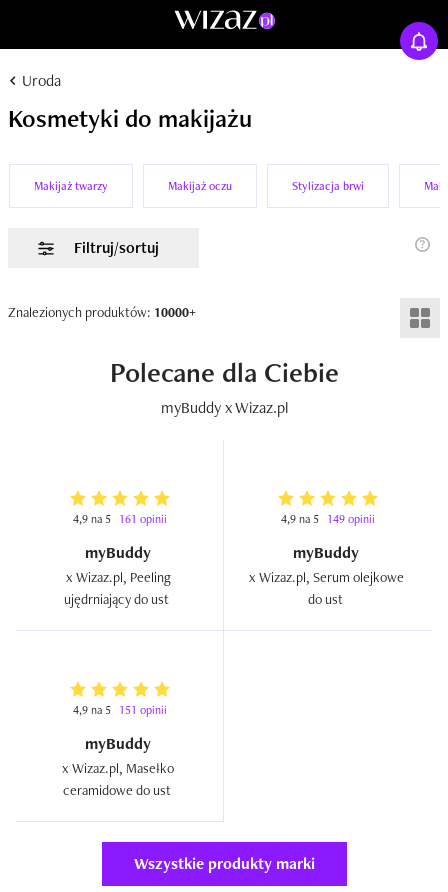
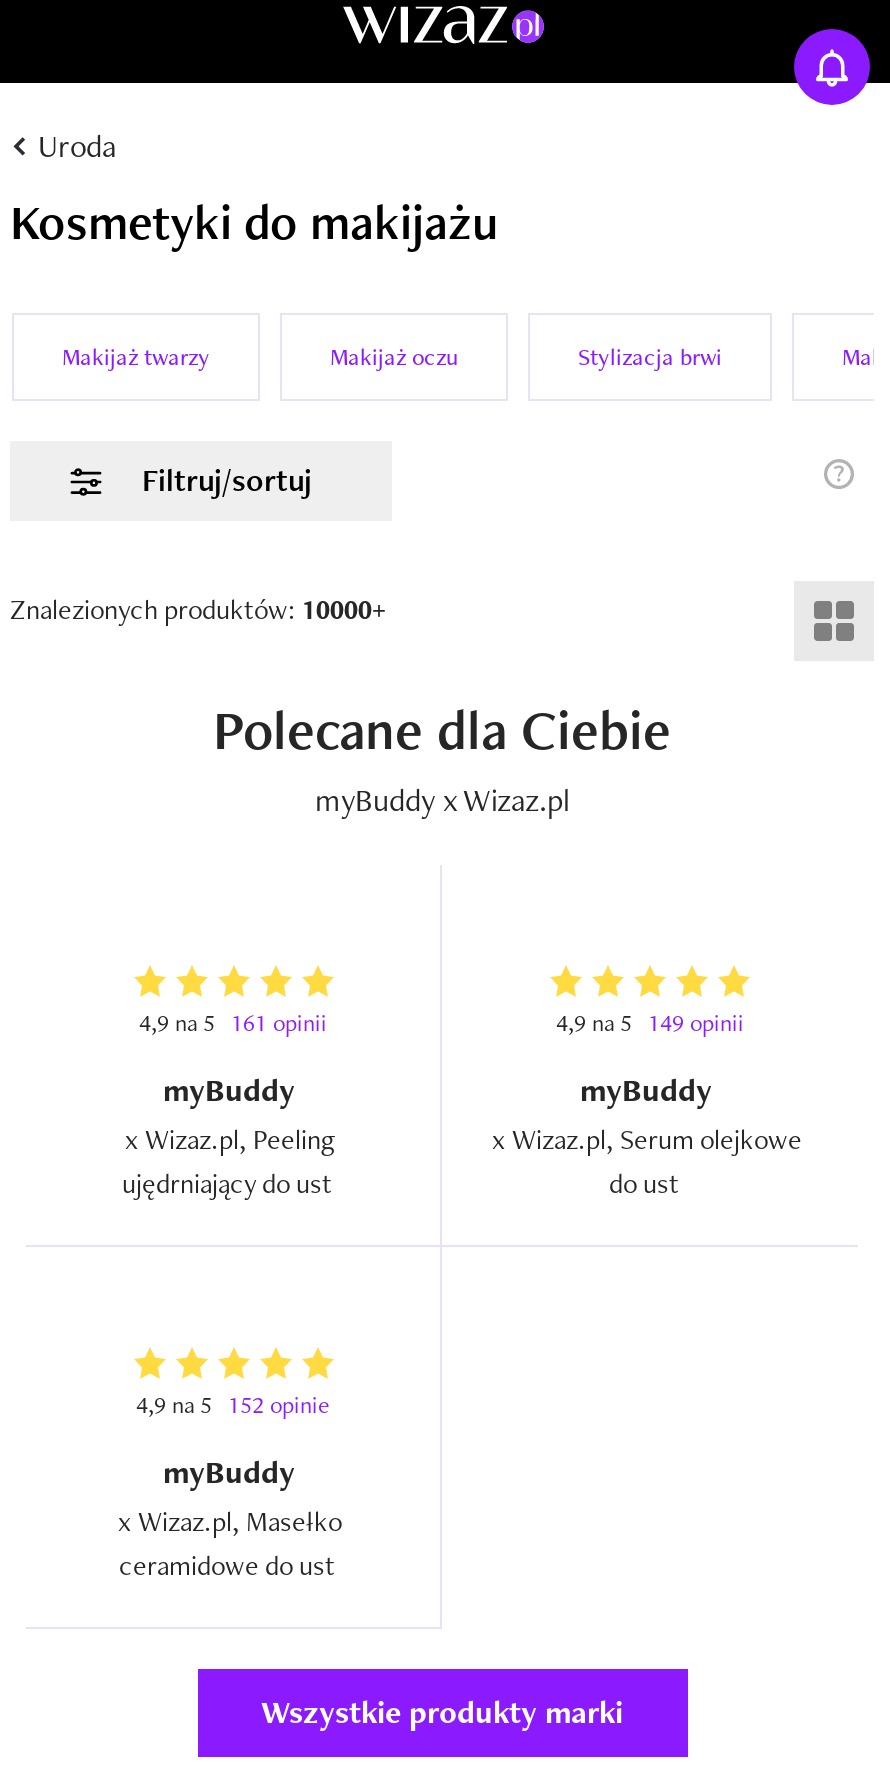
[72,702,166,718] 4,9 na 5 151 opinii -> [136,1389,330,1421] 4,9 na 5 152 opinie

